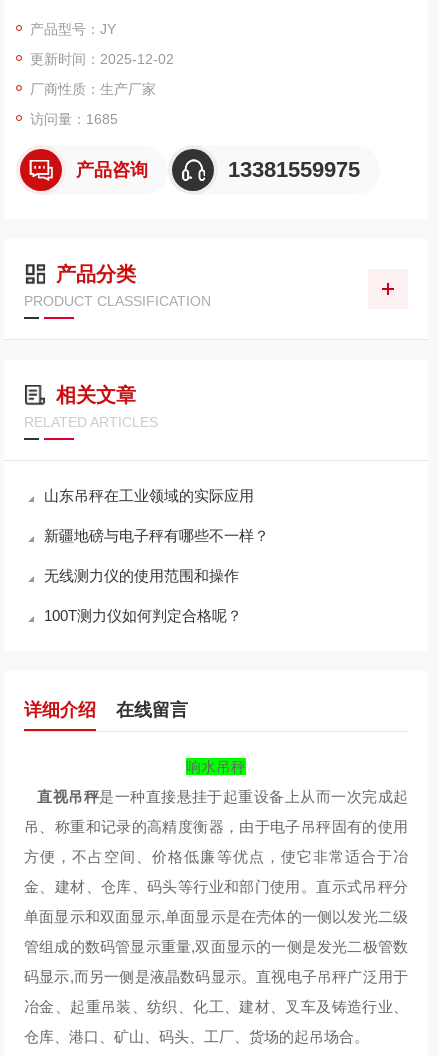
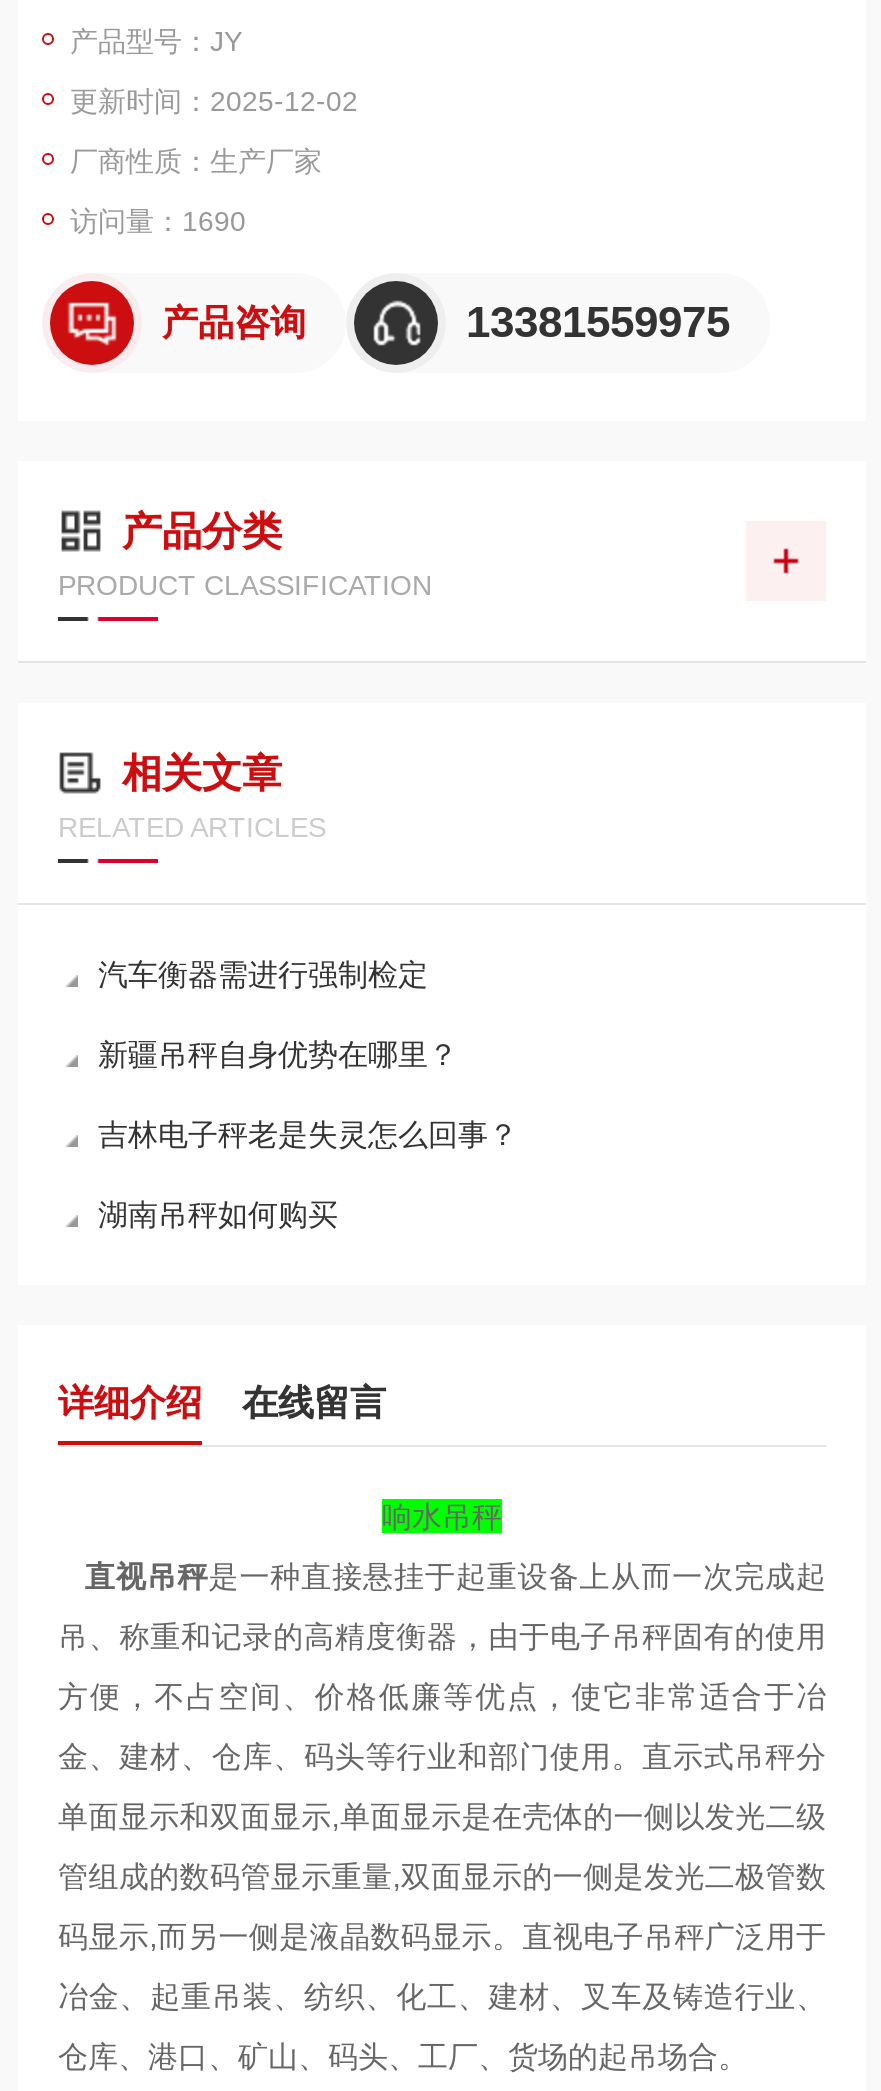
[30,111,118,127] 访问量：1685 -> [70,205,246,237] 访问量：1690
[44,487,254,504] 山东吊秤在工业领域的实际应用 -> [98,957,428,991] 汽车衡器需进行强制检定
[44,527,269,544] 新疆地磅与电子秤有哪些不一样？ -> [98,1037,458,1071] 新疆吊秤自身优势在哪里？
[44,567,239,584] 无线测力仪的使用范围和操作 -> [98,1117,518,1151] 吉林电子秤老是失灵怎么回事？
[44,607,242,624] 100T测力仪如何判定合格呢？ -> [98,1197,338,1231] 湖南吊秤如何购买

